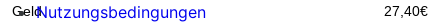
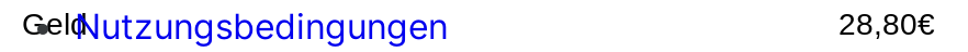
[384,3,428,19] 27,40€ -> [838,7,935,42] 28,80€

